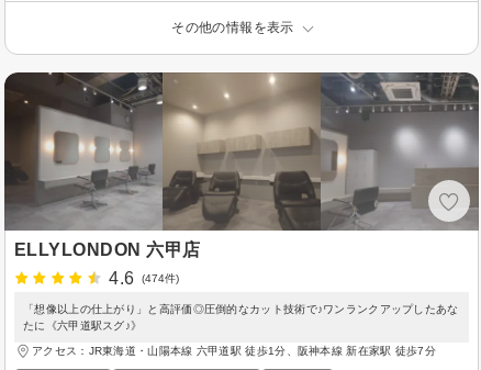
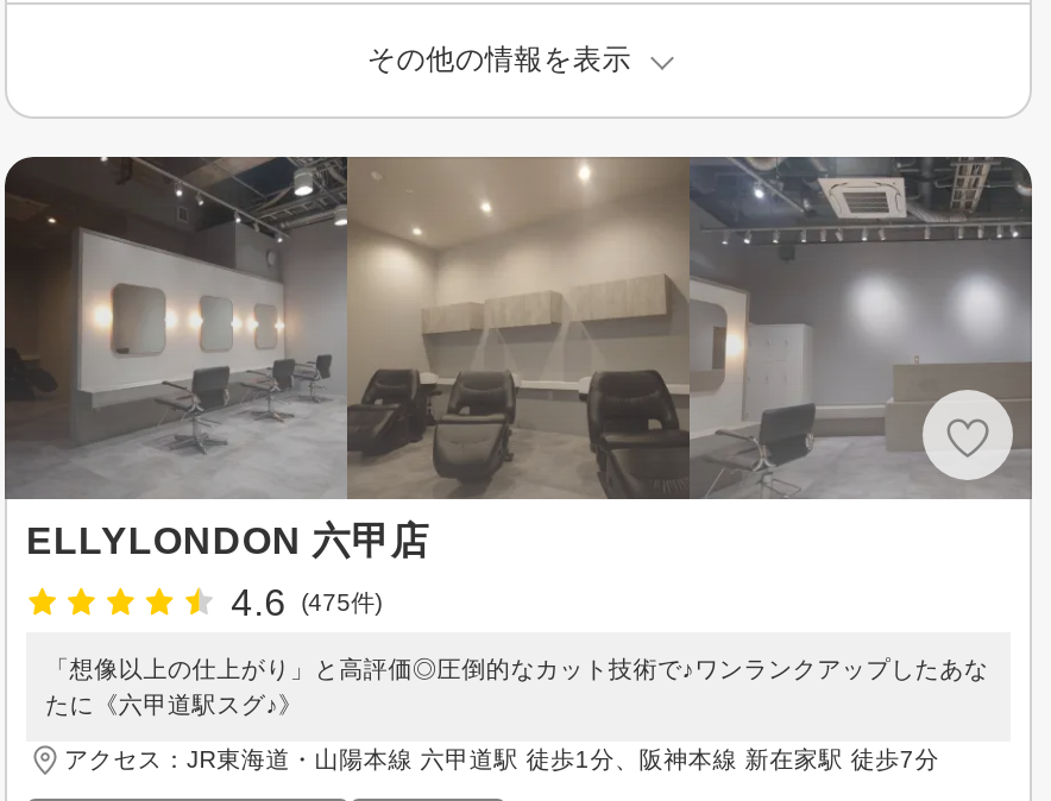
[109,269,179,287] 4.6 (474件) -> [231,582,382,622] 4.6 (475件)

